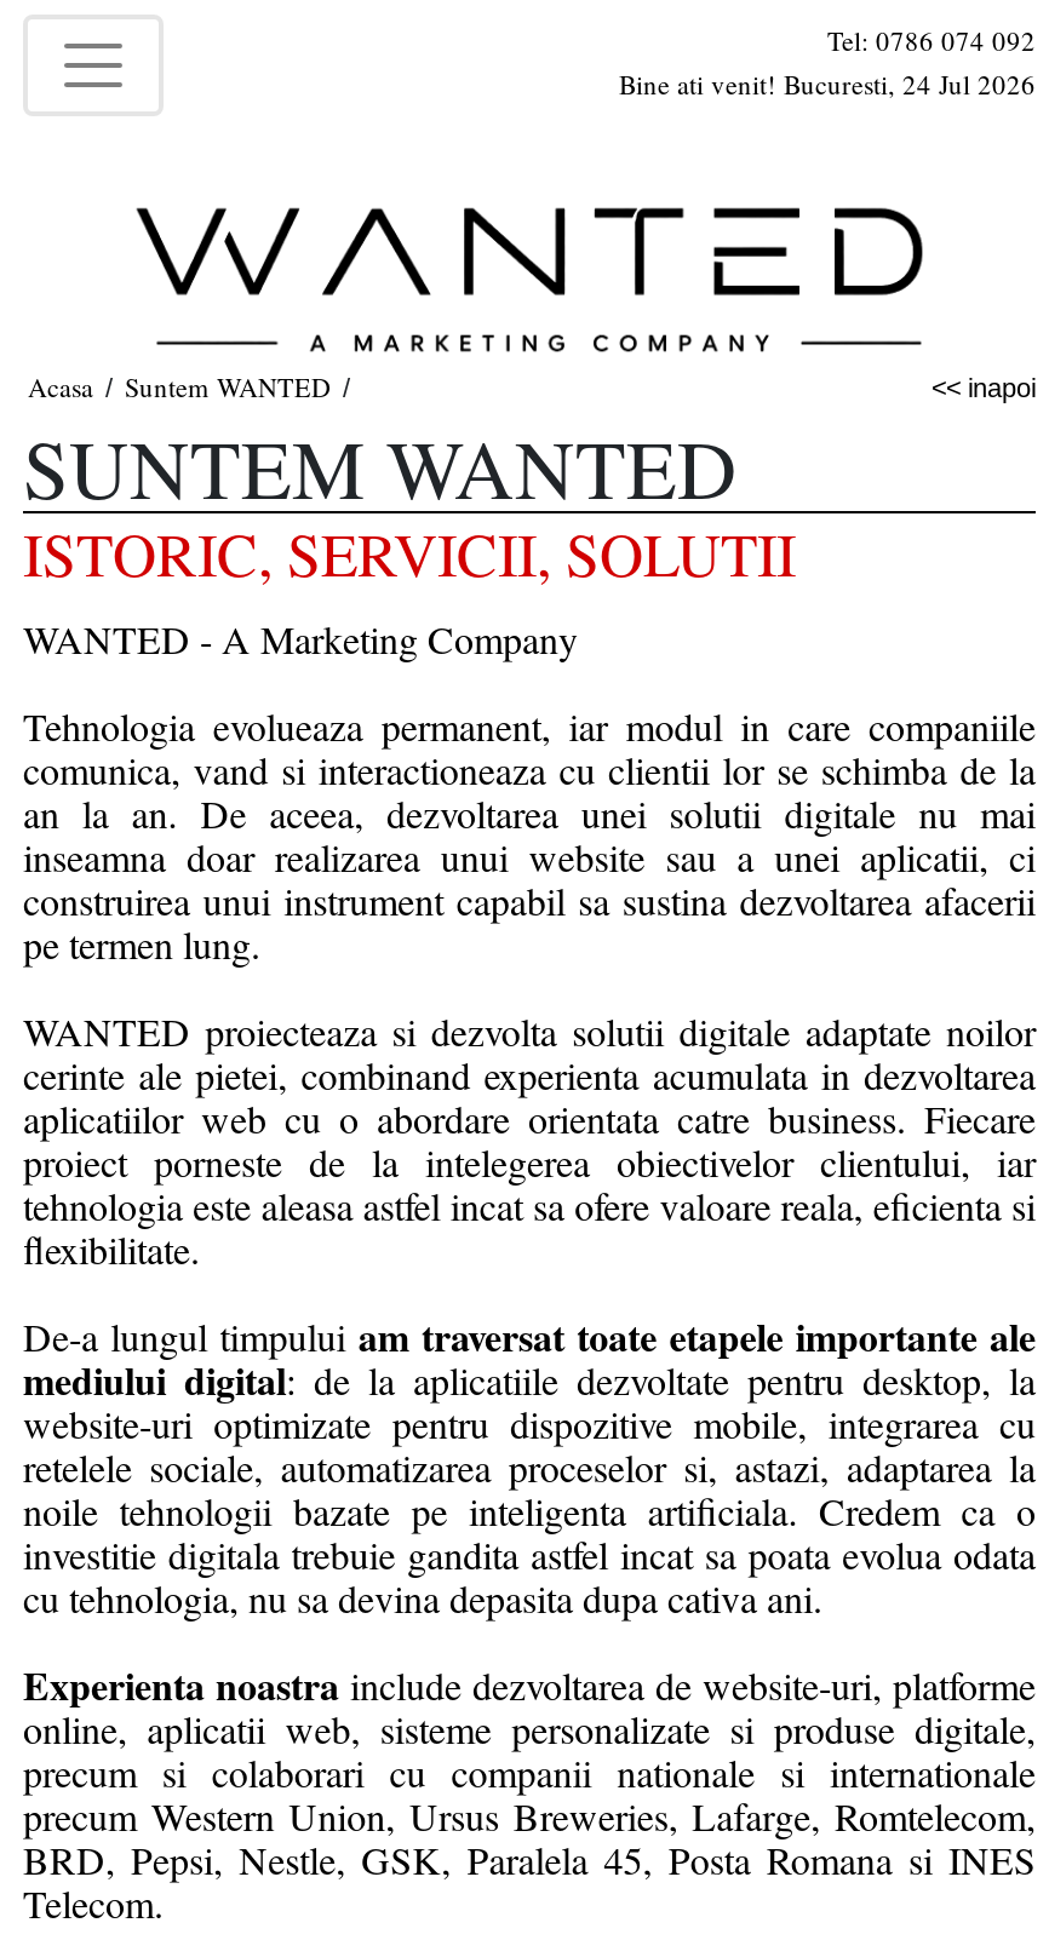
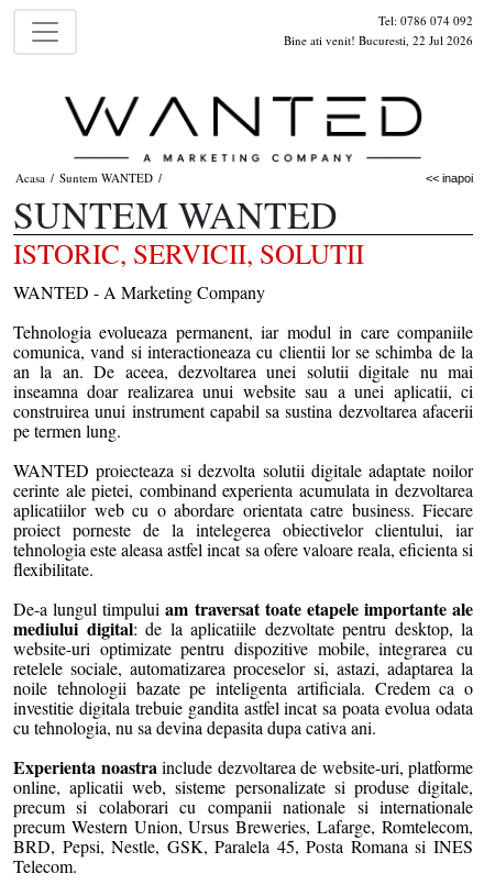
[619,65,1036,102] Bine ati venit! Bucuresti, 24 Jul 2026 -> [284,32,473,48] Bine ati venit! Bucuresti, 22 Jul 2026

